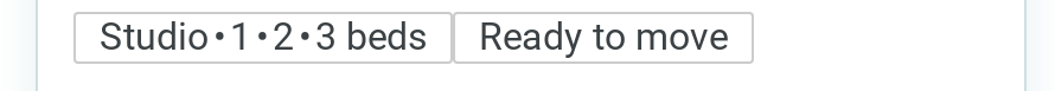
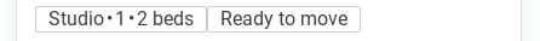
[100,13,728,58] Studio • 1 • 2 • 3 beds Ready to move -> [48,7,347,30] Studio • 1 • 2 beds Ready to move

